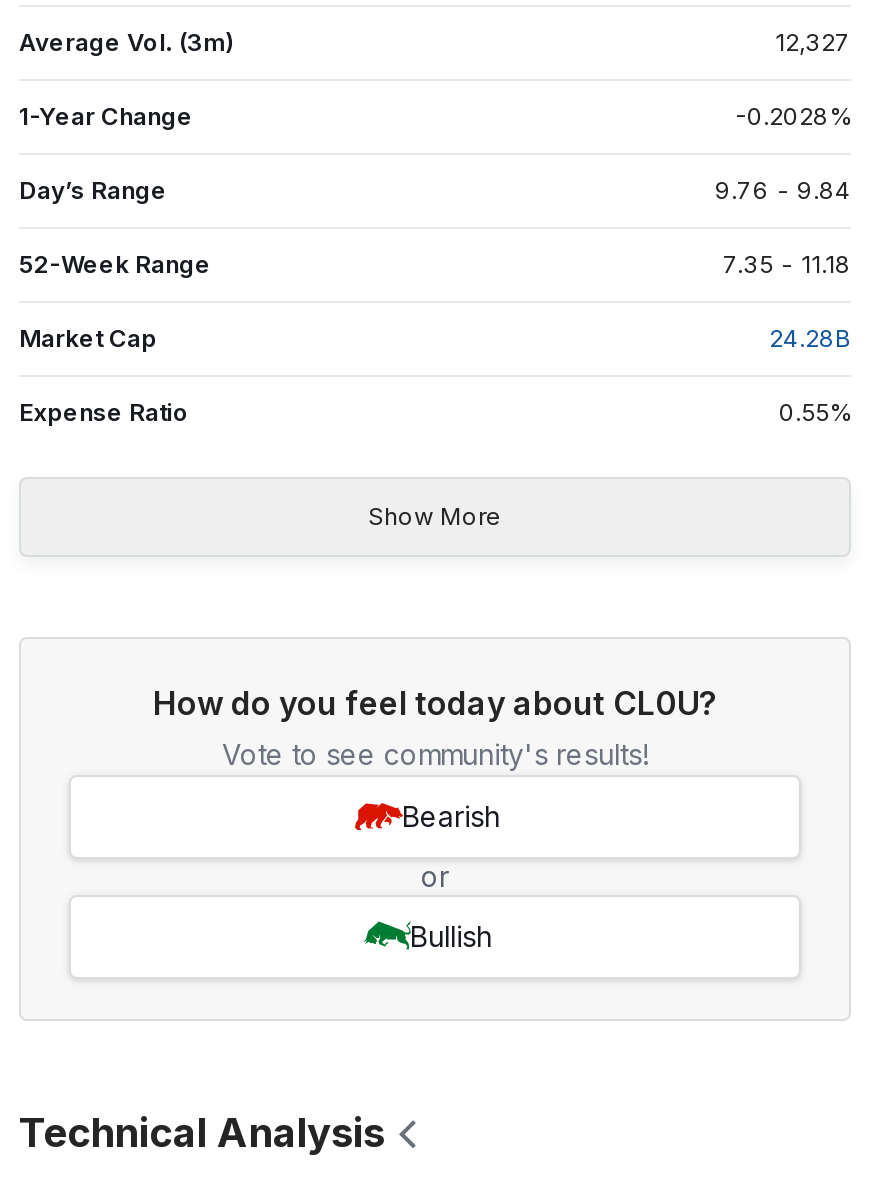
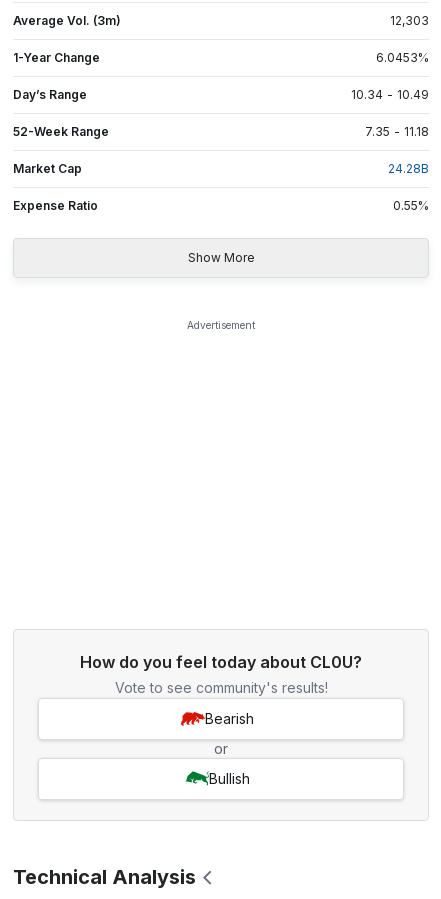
[775,27,851,57] 12,327 -> [390,13,429,28] 12,303
[735,101,851,131] -0.2028% -> [376,50,429,65] 6.0453%
[715,175,851,205] 9.76 - 9.84 -> [351,87,429,102] 10.34 - 10.49
none -> [187,319,255,331] Advertisement

